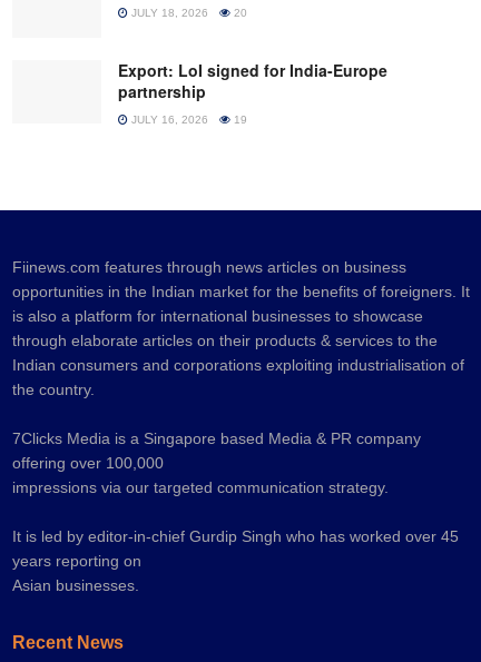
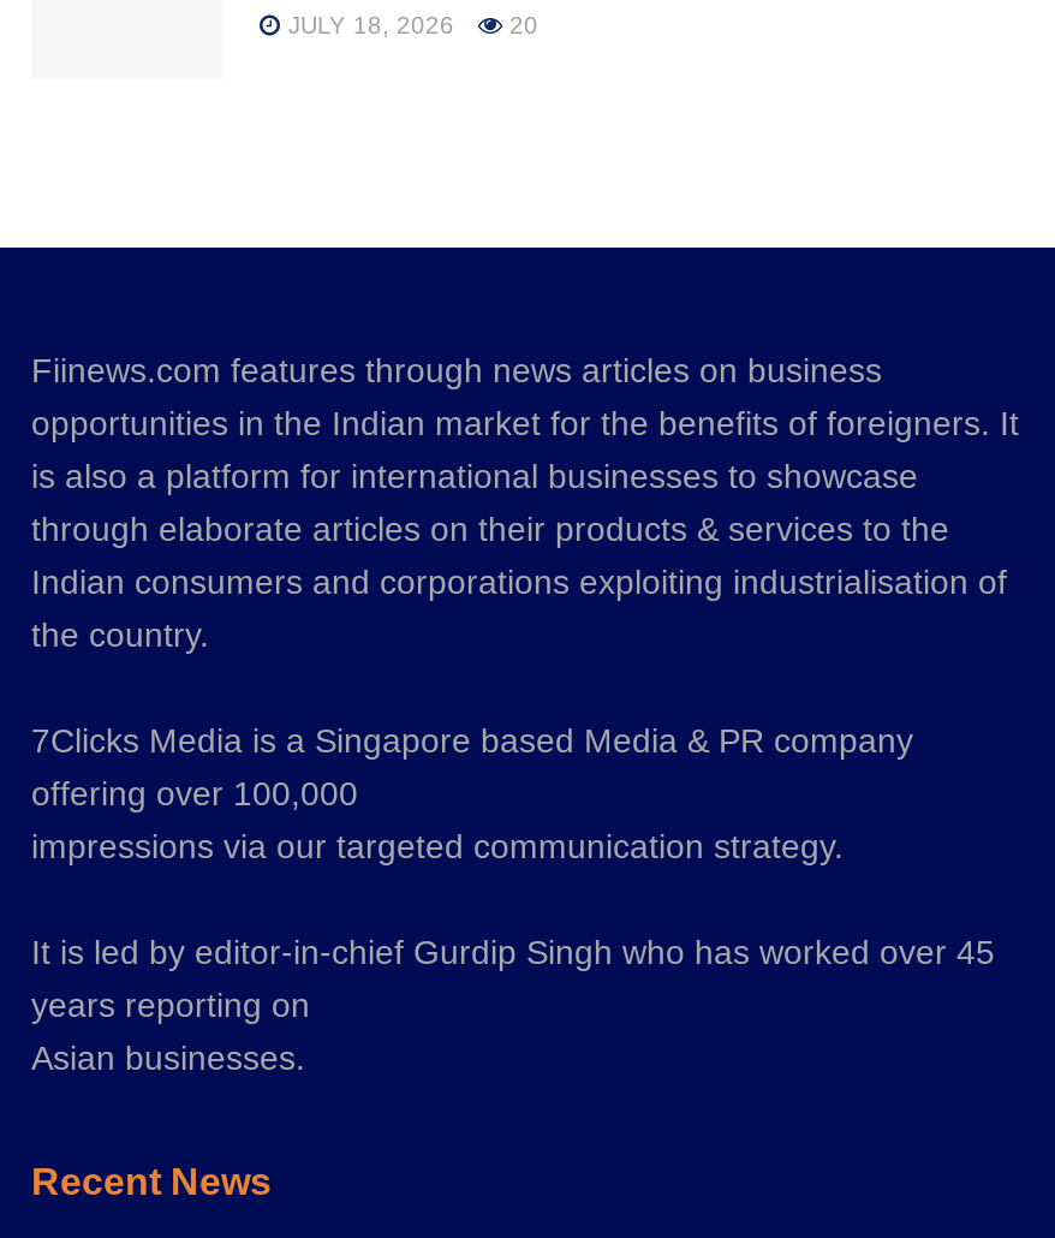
[118,59,387,126] Export: LoI signed for India-Europe | partnership | JULY 16, 2026 | 19 -> none

